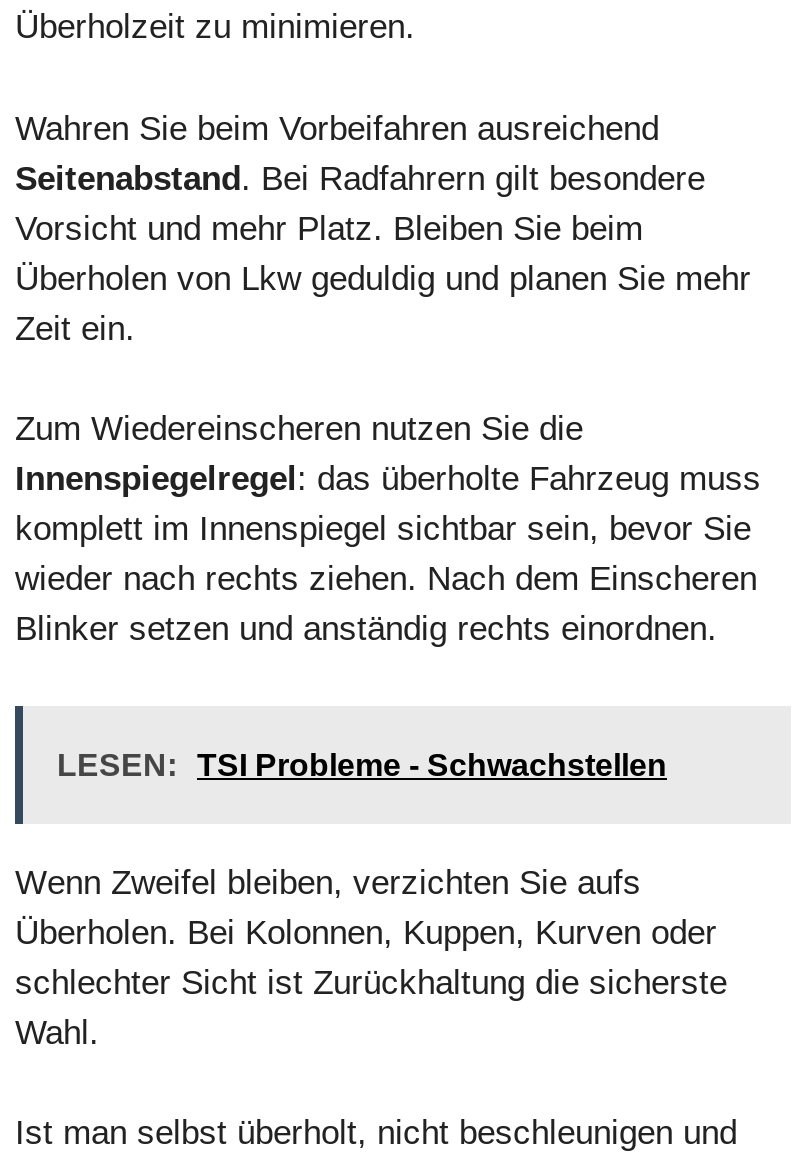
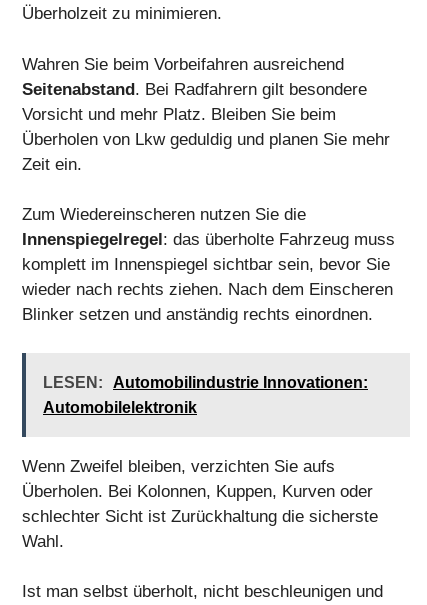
[57,747,667,781] LESEN: TSI Probleme - Schwachstellen -> [43,374,368,416] LESEN: Automobilindustrie Innovationen: | Automobilelektronik

